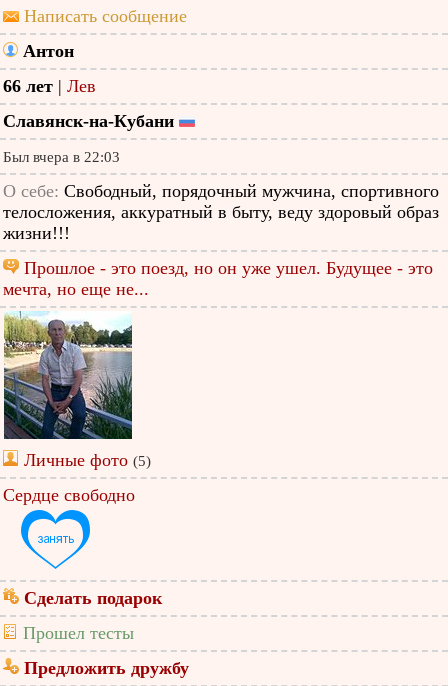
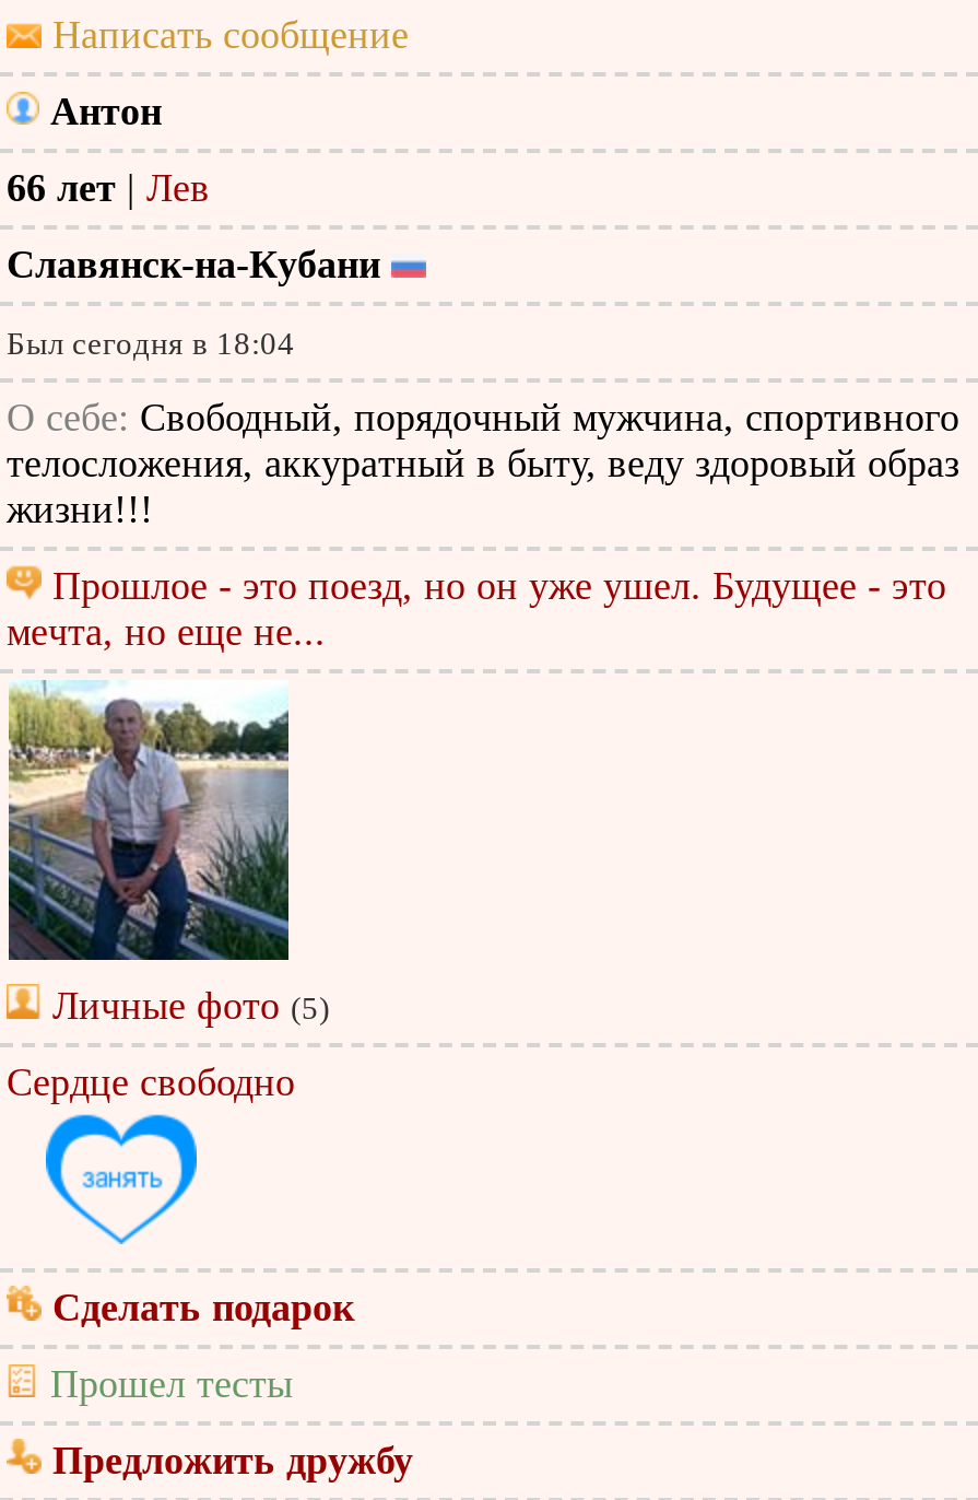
[3,149,120,165] Был вчера в 22:03 -> [7,326,295,361] Был сегодня в 18:04

